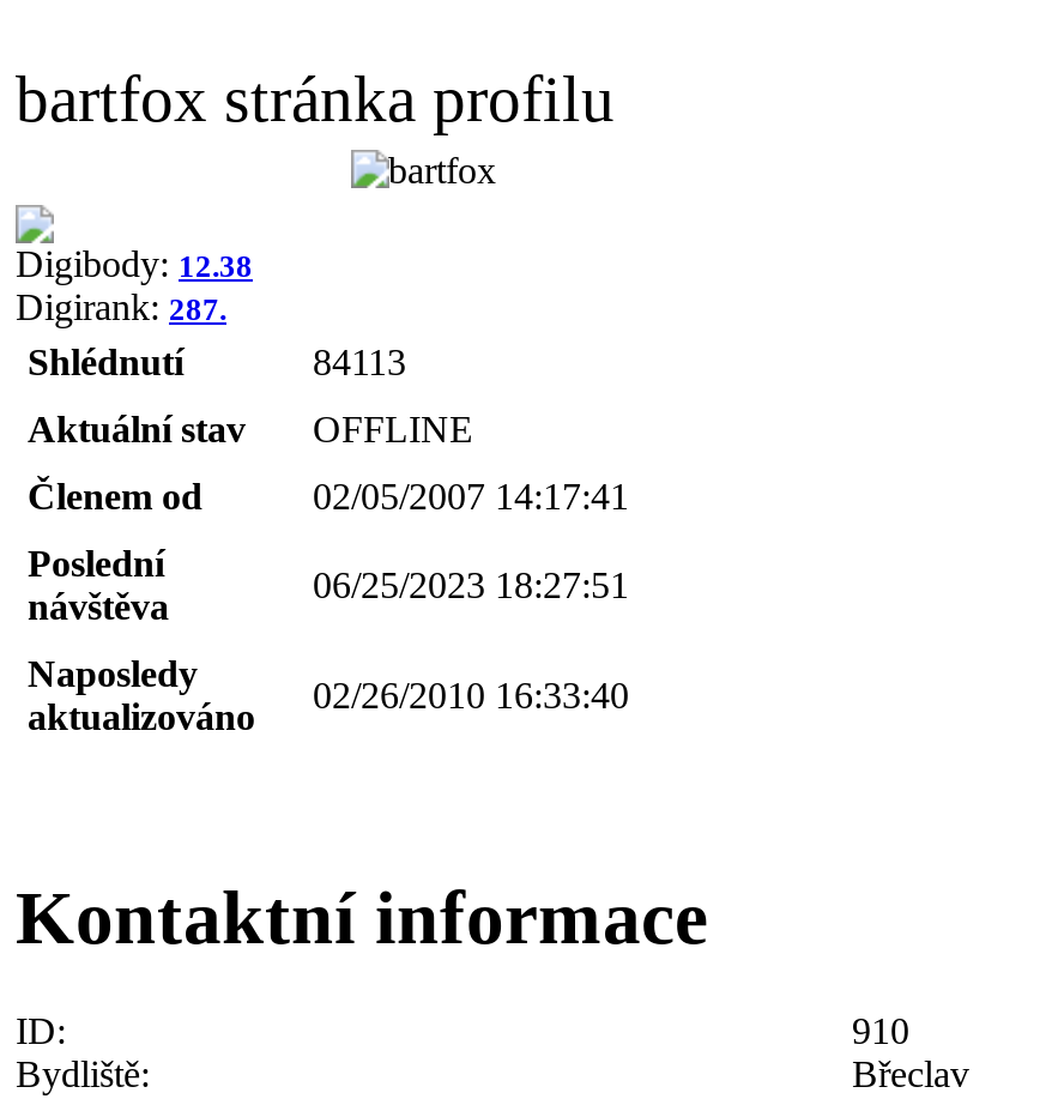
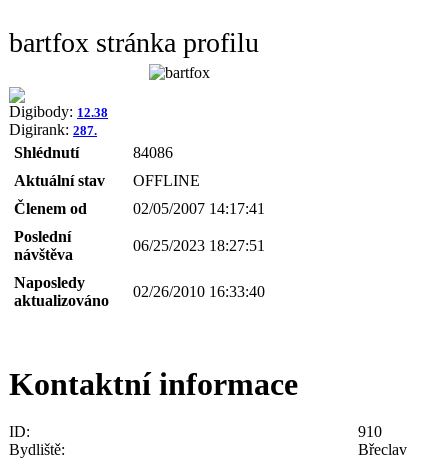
[313,341,406,382] 84113 -> [133,144,173,161] 84086

